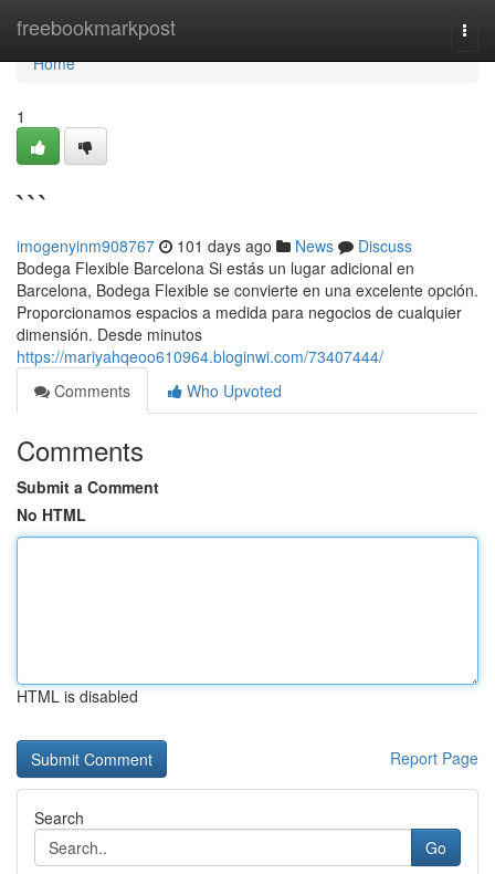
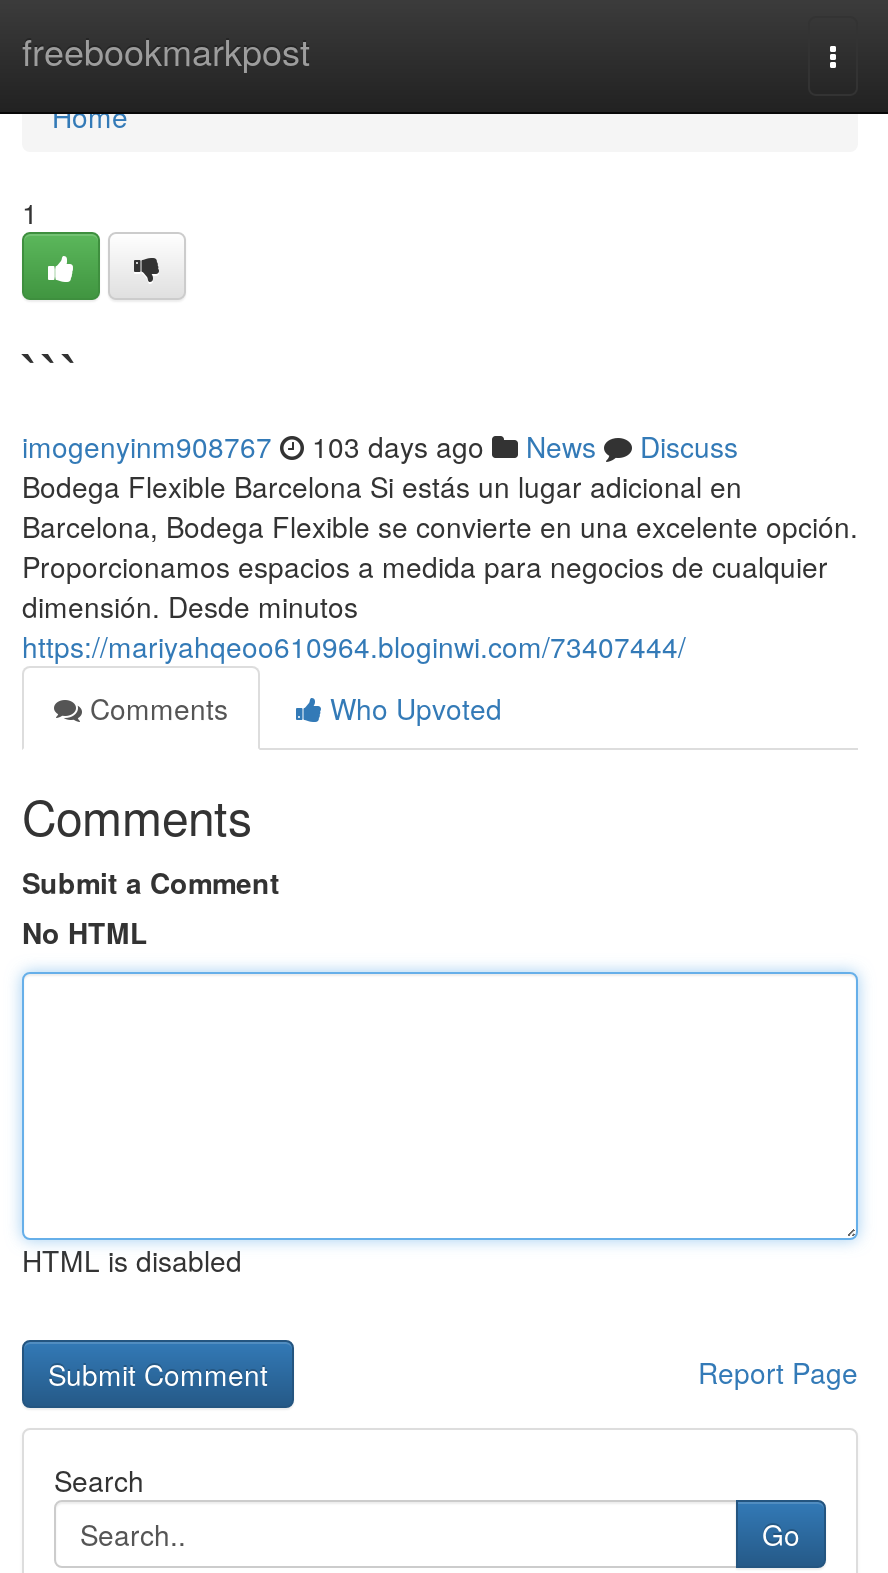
[17,235,412,257] imogenyinm908767 101 days ago News Discuss -> [22,426,738,466] imogenyinm908767 103 days ago News Discuss

